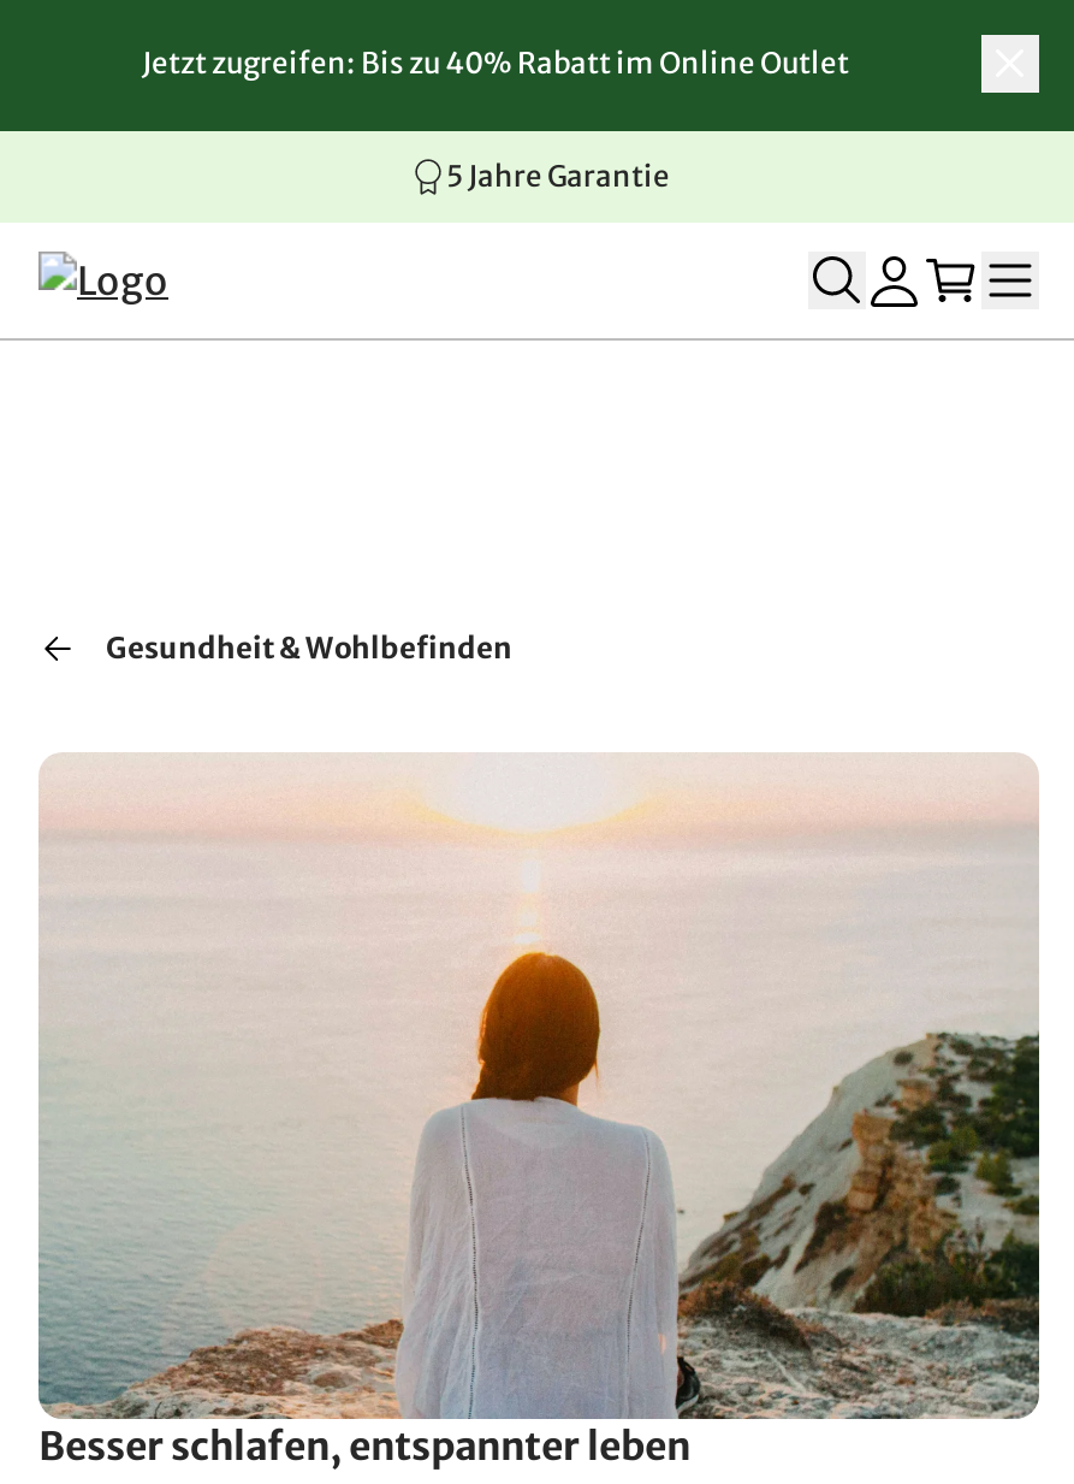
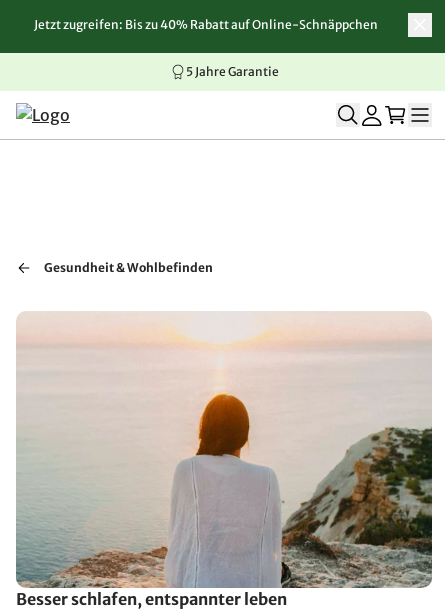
[142,45,849,81] Jetzt zugreifen: Bis zu 40% Rabatt im Online Outlet -> [34,17,378,32] Jetzt zugreifen: Bis zu 40% Rabatt auf Online-Schnäppchen

